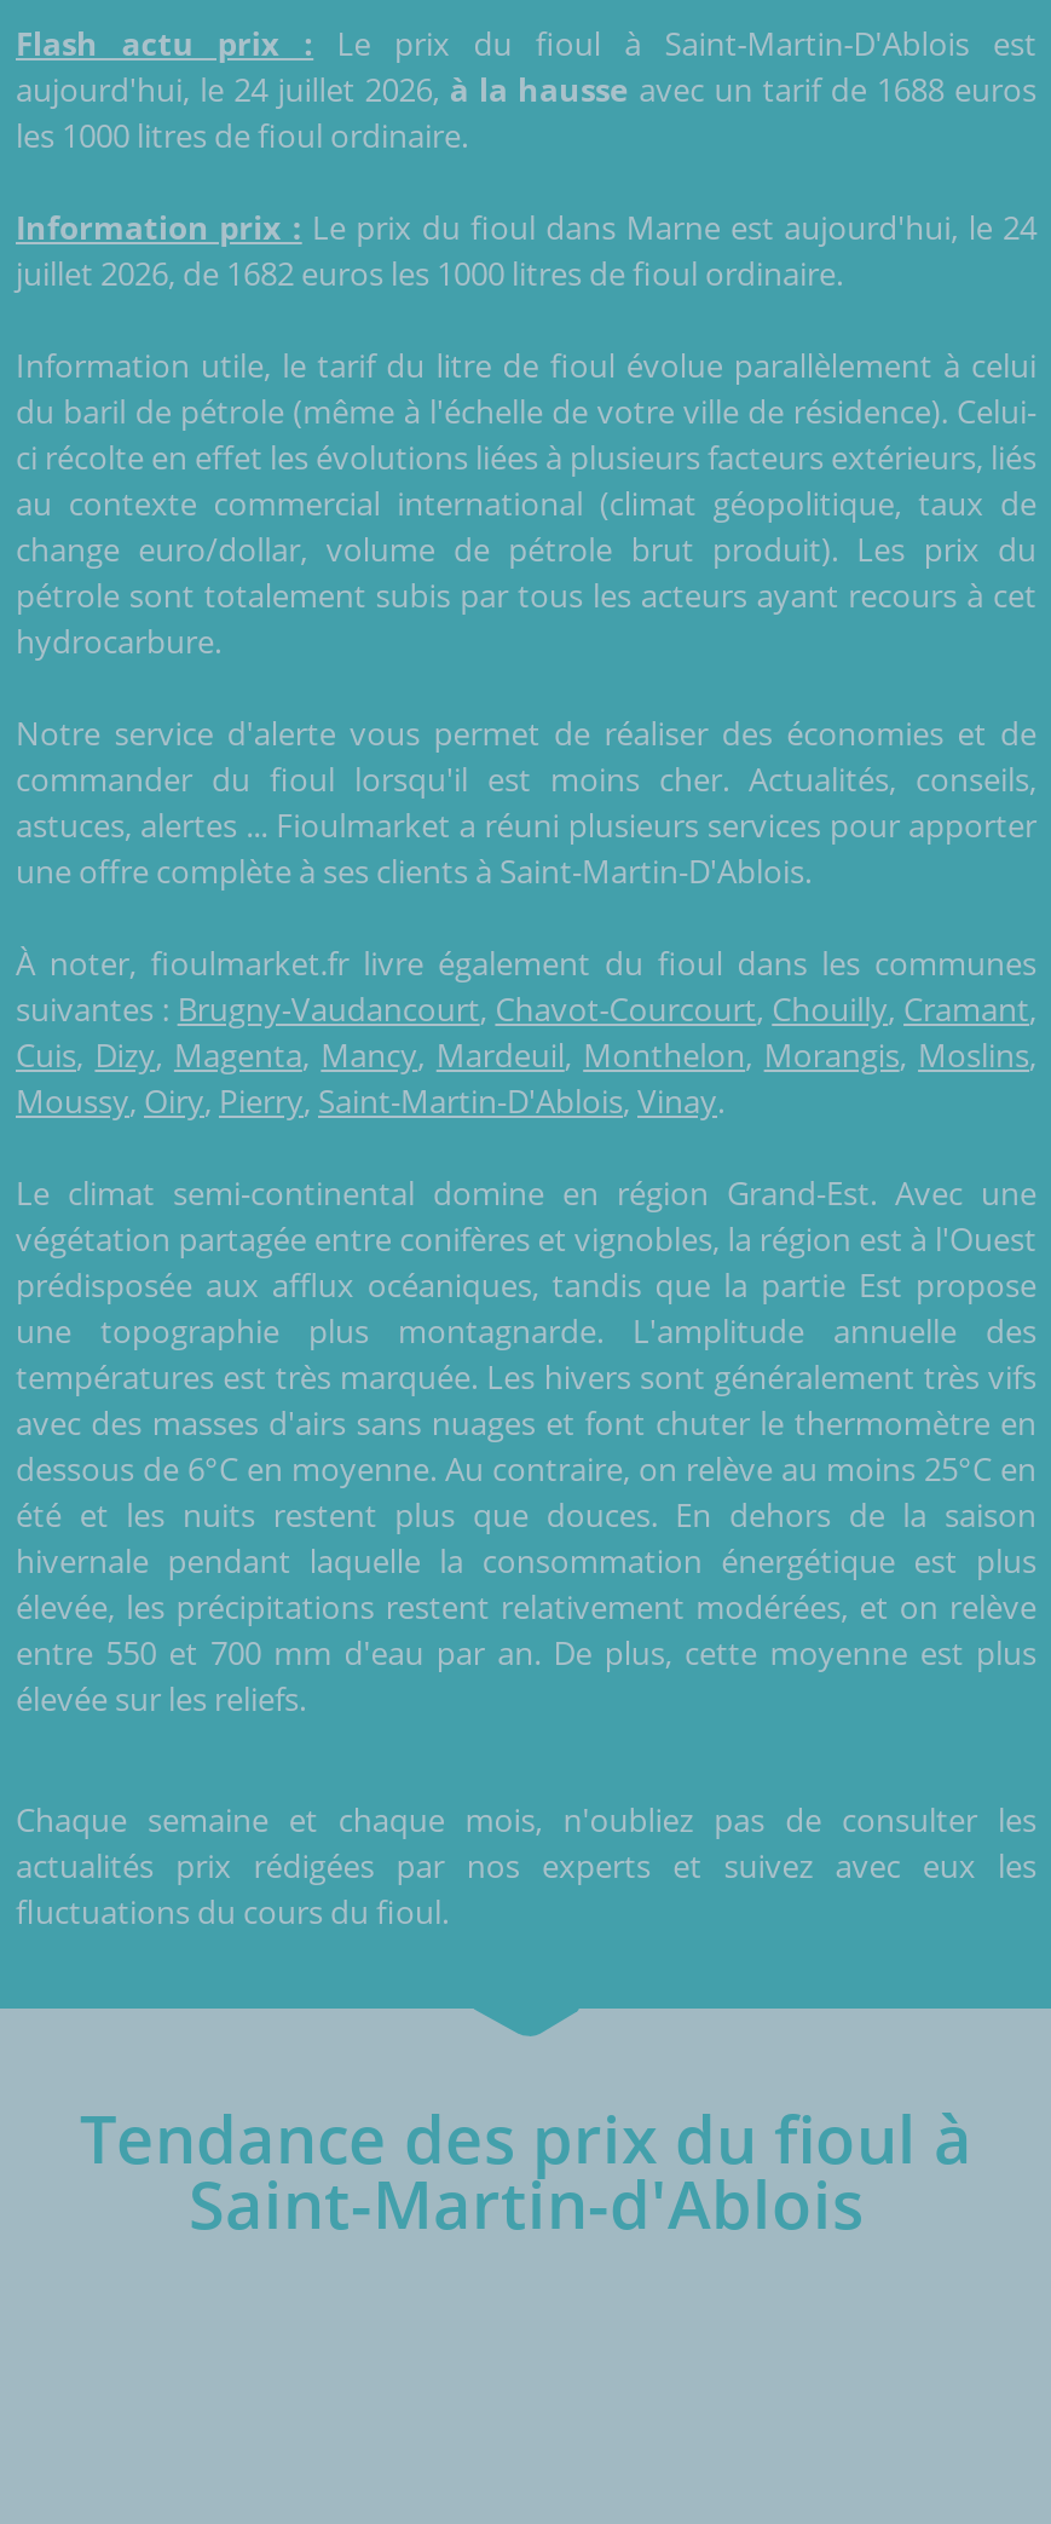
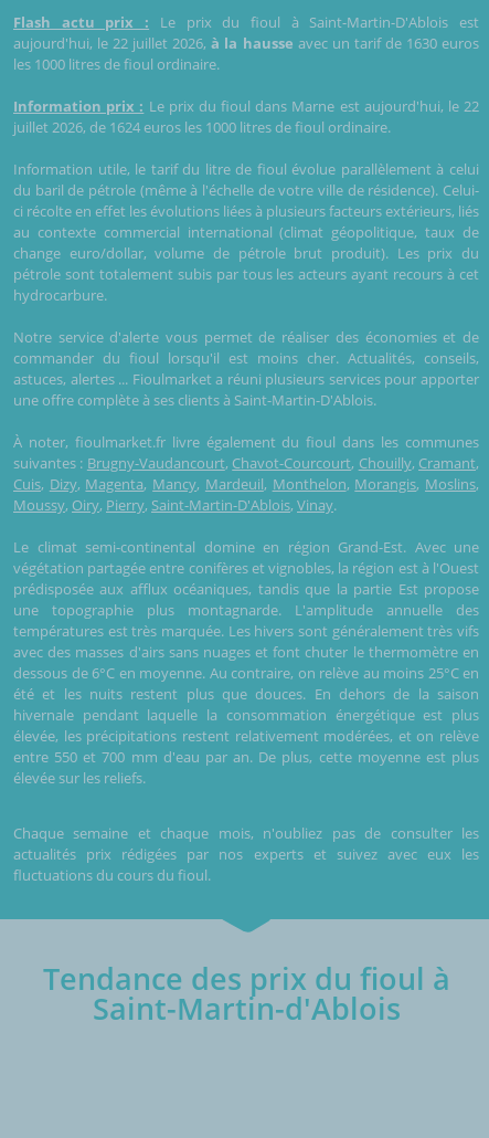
[16,67,1036,111] aujourd'hui, le 24 juillet 2026, à la hausse avec un tarif de 1688 euros -> [13,33,479,53] aujourd'hui, le 22 juillet 2026, à la hausse avec un tarif de 1630 euros
[16,205,1036,249] Information prix : Le prix du fioul dans Marne est aujourd'hui, le 24 -> [13,96,479,116] Information prix : Le prix du fioul dans Marne est aujourd'hui, le 22
[16,251,843,295] juillet 2026, de 1682 euros les 1000 litres de fioul ordinaire. -> [13,117,391,137] juillet 2026, de 1624 euros les 1000 litres de fioul ordinaire.

